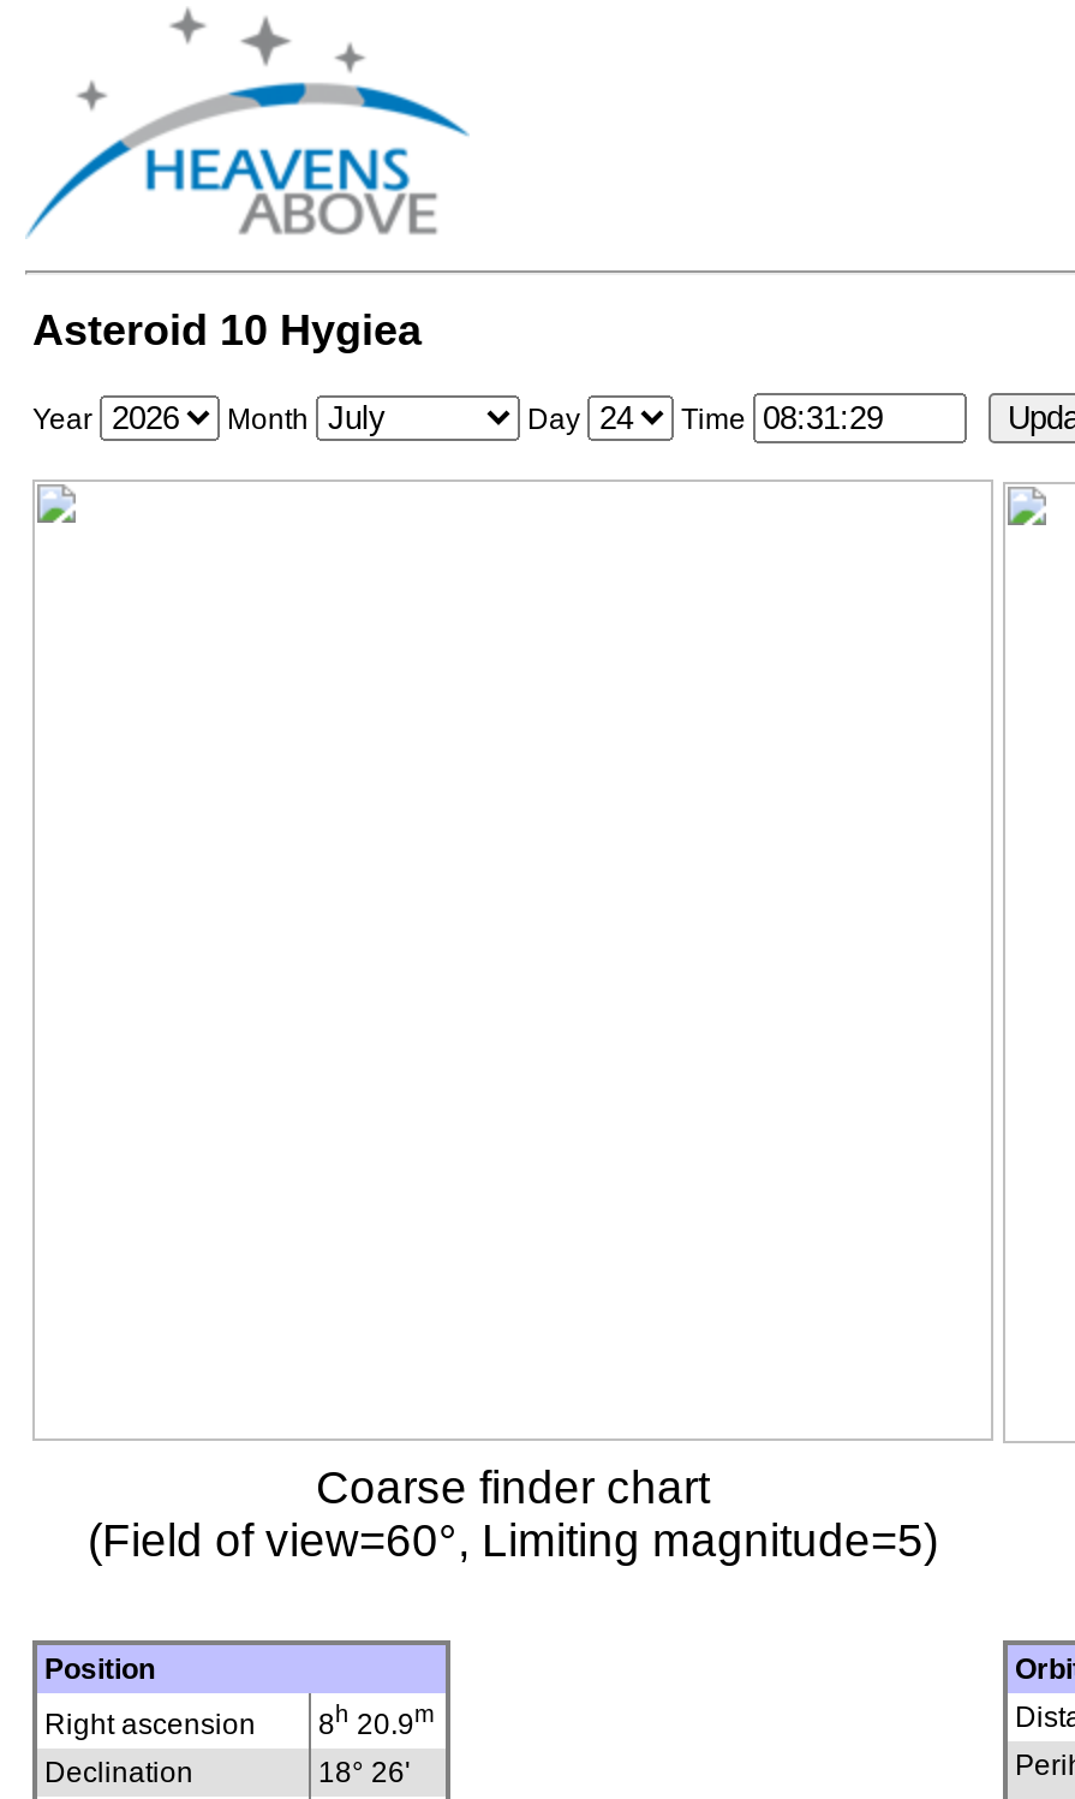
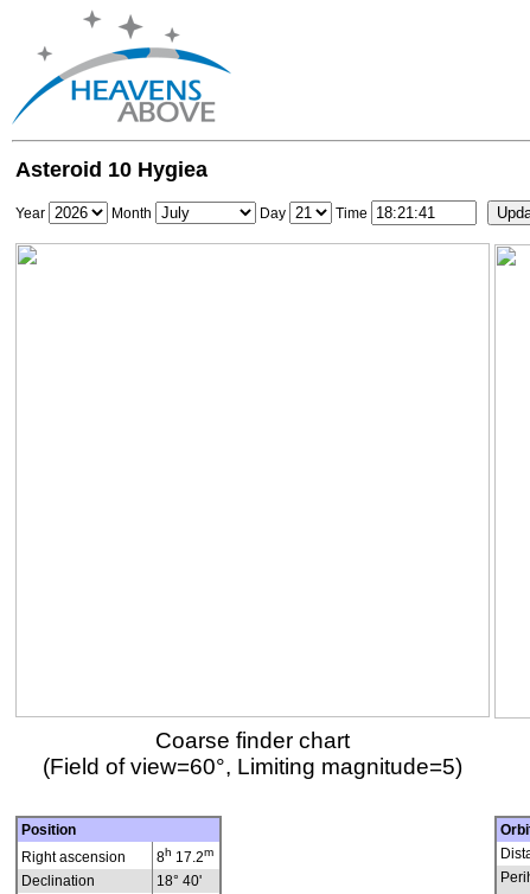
[44,1700,434,1741] Right ascension 8h 20.9m -> [21,845,213,866] Right ascension 8h 17.2m
[318,1756,410,1789] 18° 26' -> [157,873,202,889] 18° 40'

